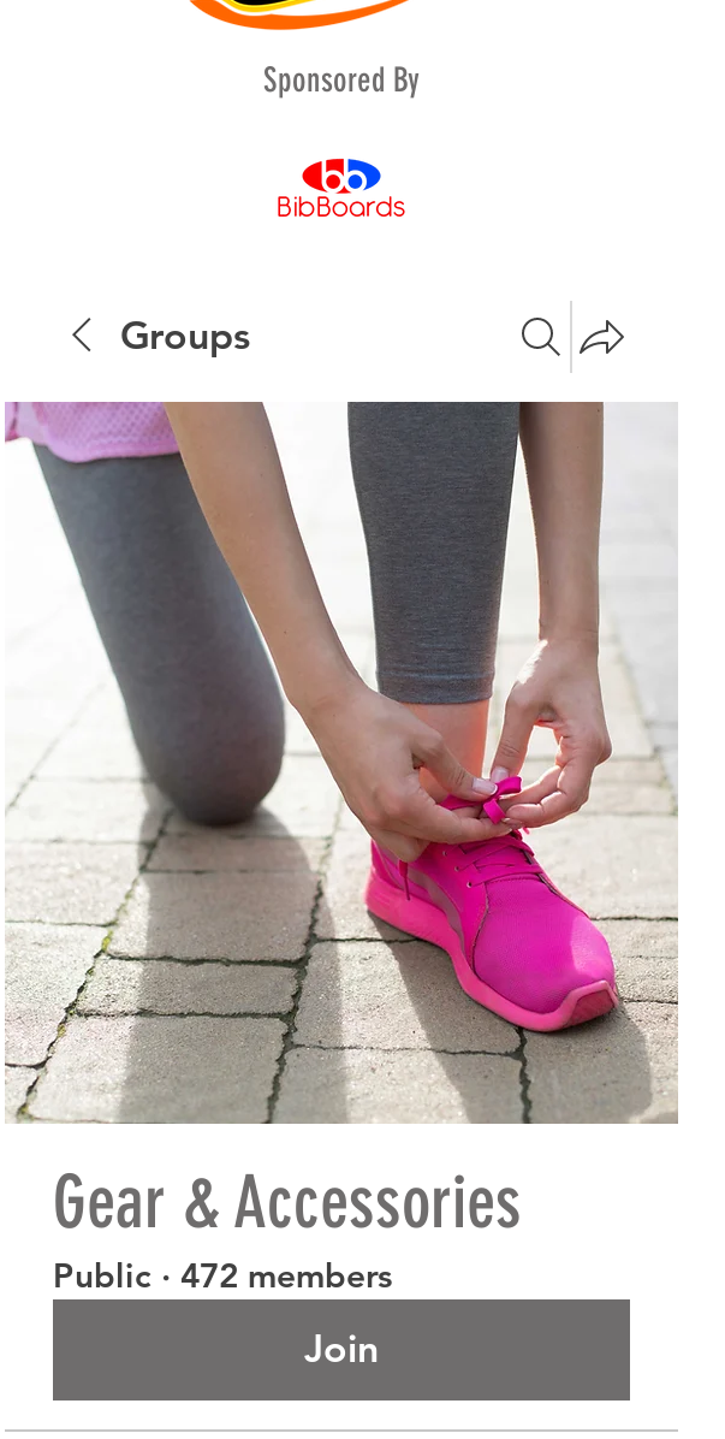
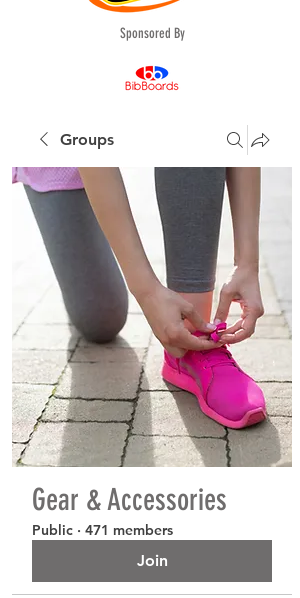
[53,1254,392,1297] Public · 472 members -> [32,521,173,539] Public · 471 members

